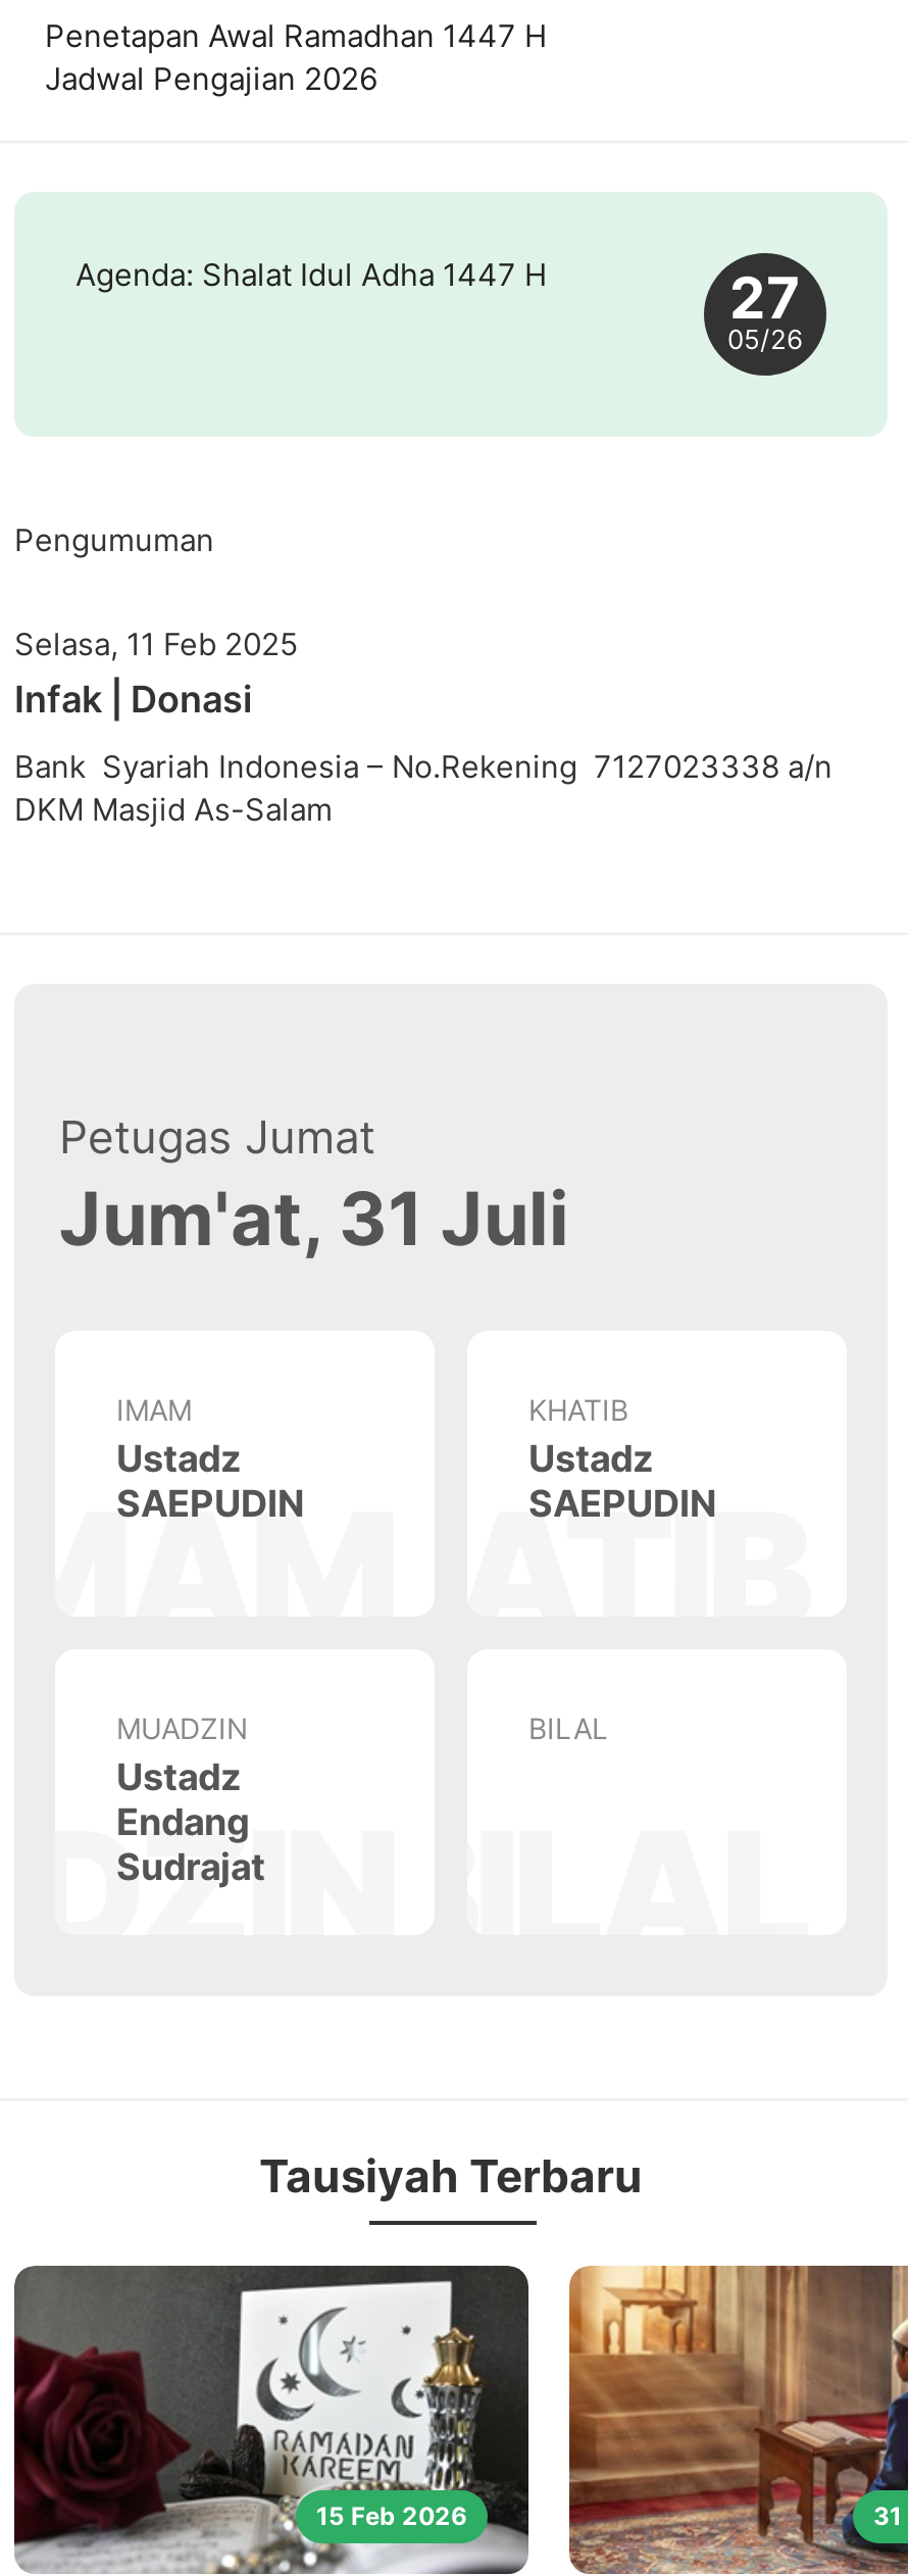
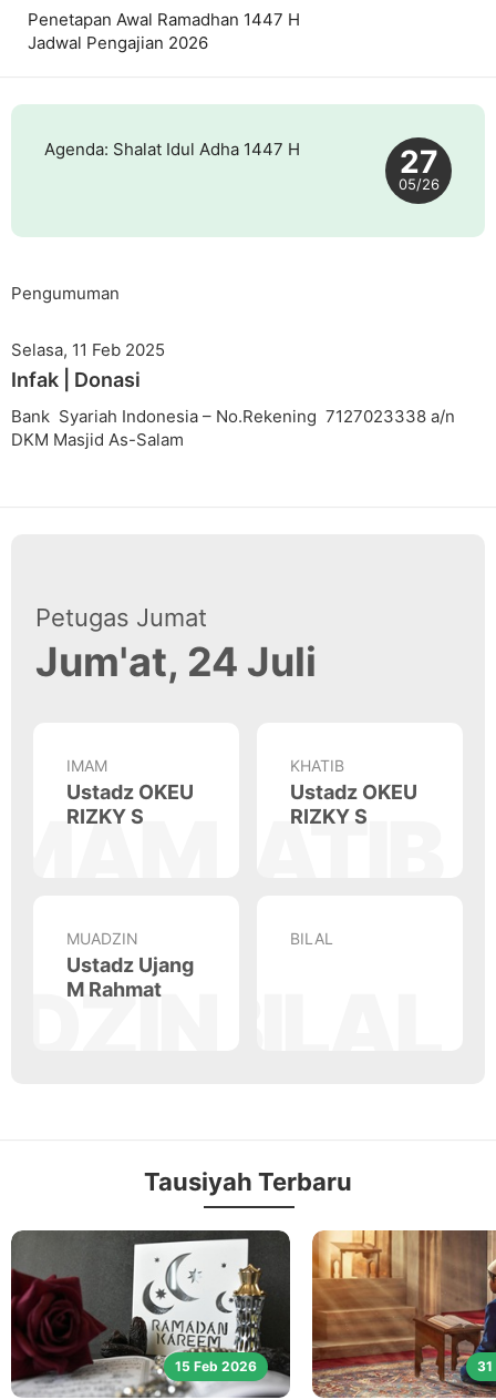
[59,1174,569,1264] Jum'at, 31 Juli -> [35,637,317,686] Jum'at, 24 Juli
[116,1437,304,1525] Ustadz | SAEPUDIN -> [66,780,194,828] Ustadz OKEU | RIZKY S
[528,1437,716,1525] Ustadz | SAEPUDIN -> [290,780,417,828] Ustadz OKEU | RIZKY S
[116,1755,265,1888] Ustadz | Endang | Sudrajat -> [66,953,194,1001] Ustadz Ujang | M Rahmat

